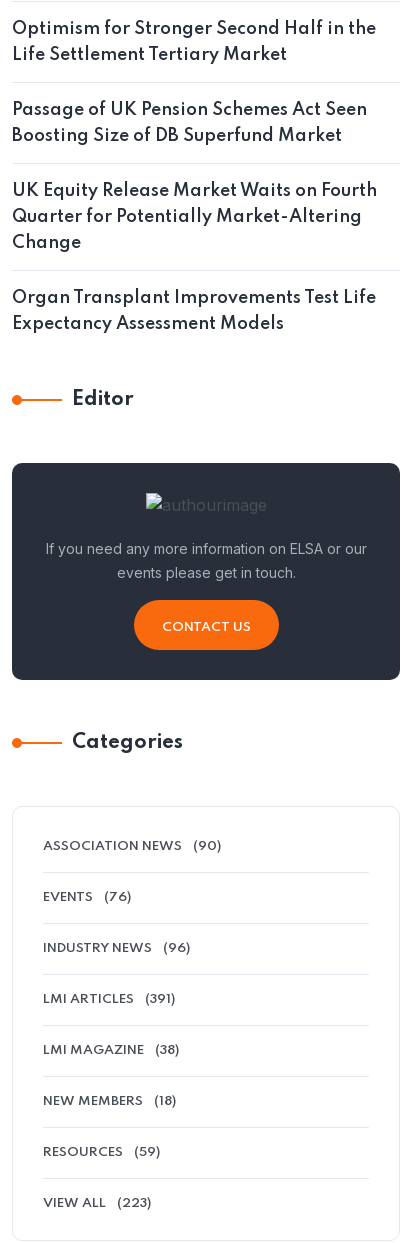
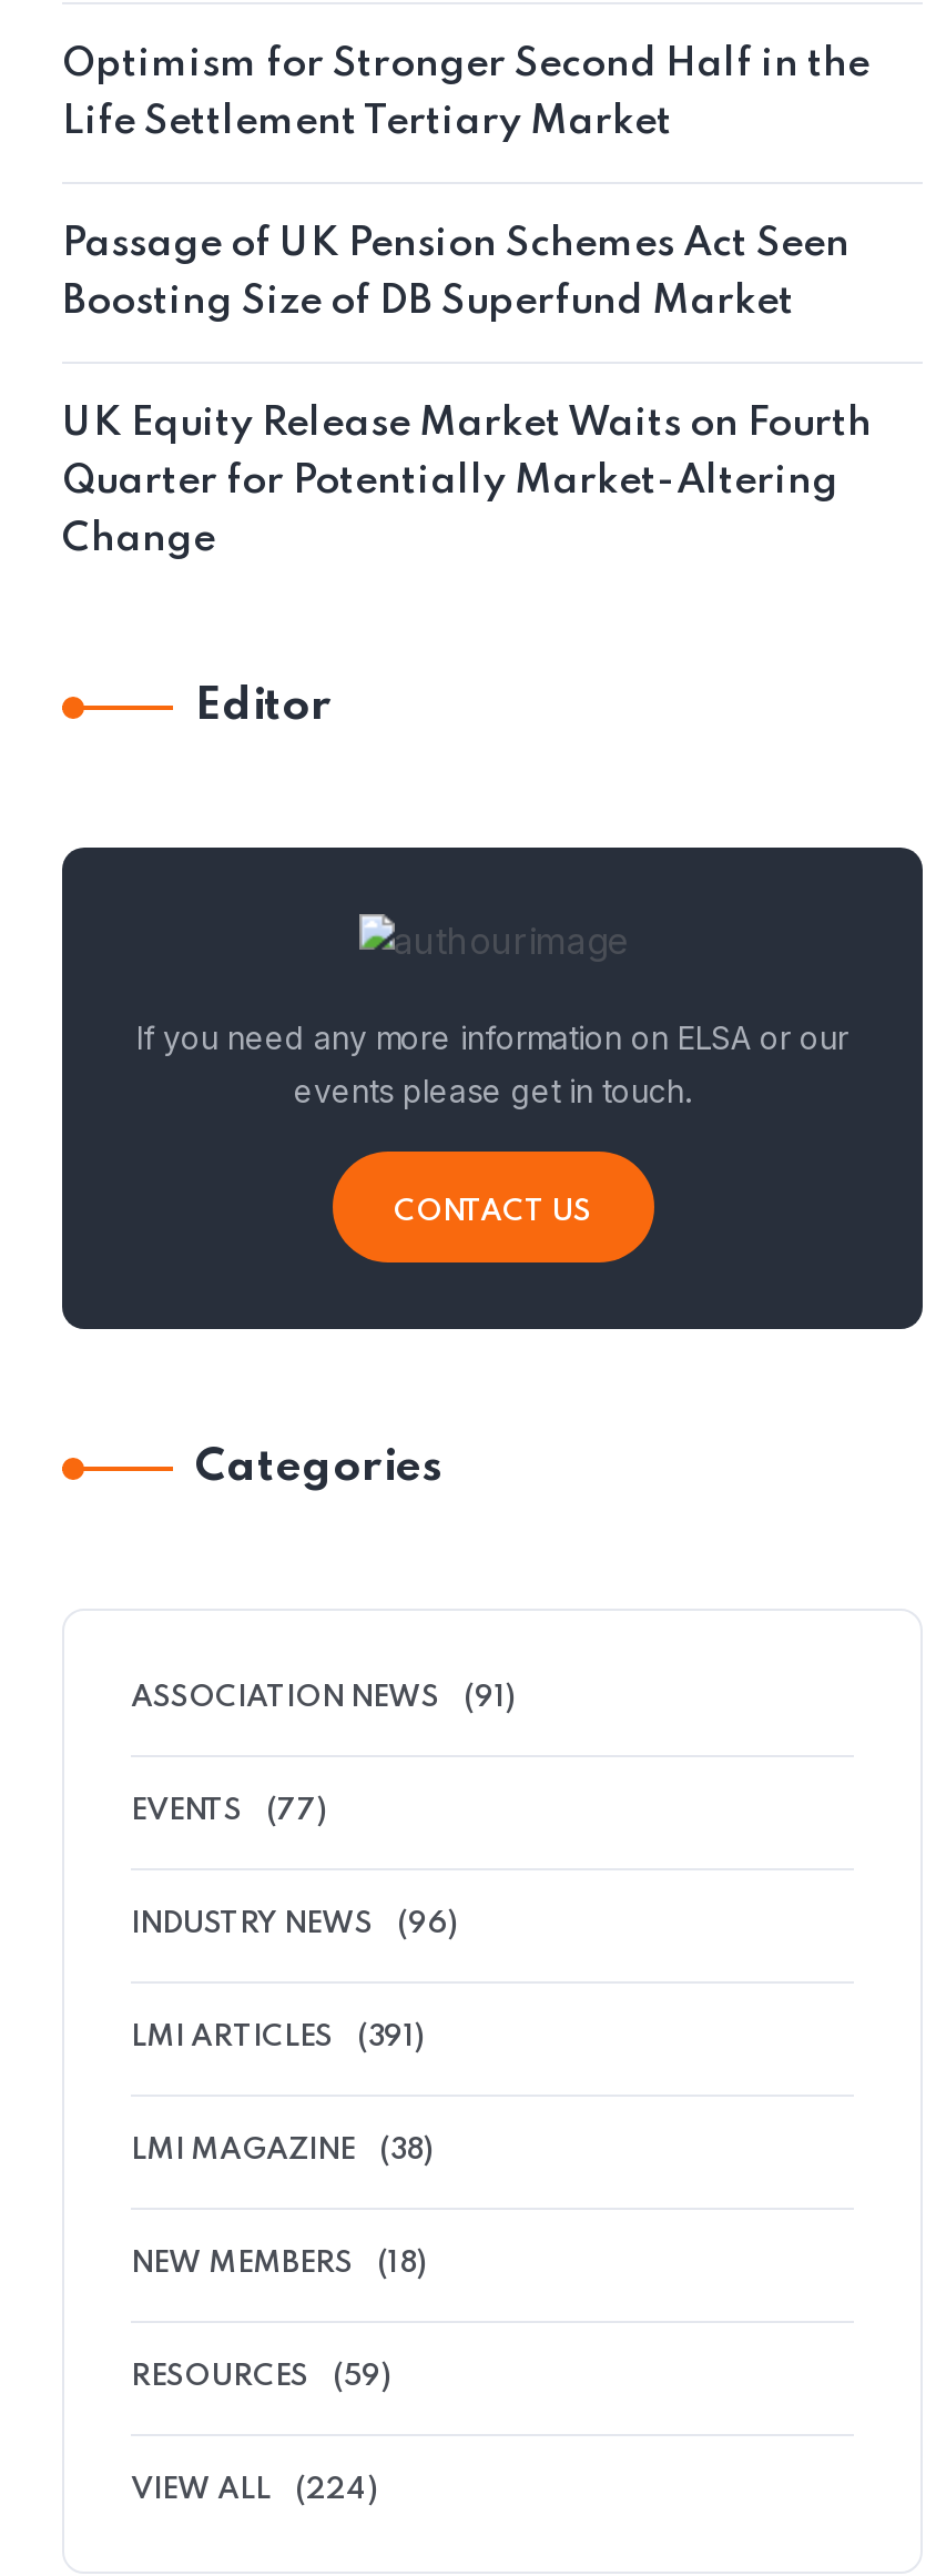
[12,289,376,333] Organ Transplant Improvements Test Life | Expectancy Assessment Models -> none
[43,840,221,853] ASSOCIATION NEWS (90) -> [131,1684,515,1713] ASSOCIATION NEWS (91)
[43,891,131,904] EVENTS (76) -> [131,1797,326,1826] EVENTS (77)
[43,1197,151,1210] VIEW ALL (223) -> [131,2476,377,2505] VIEW ALL (224)

